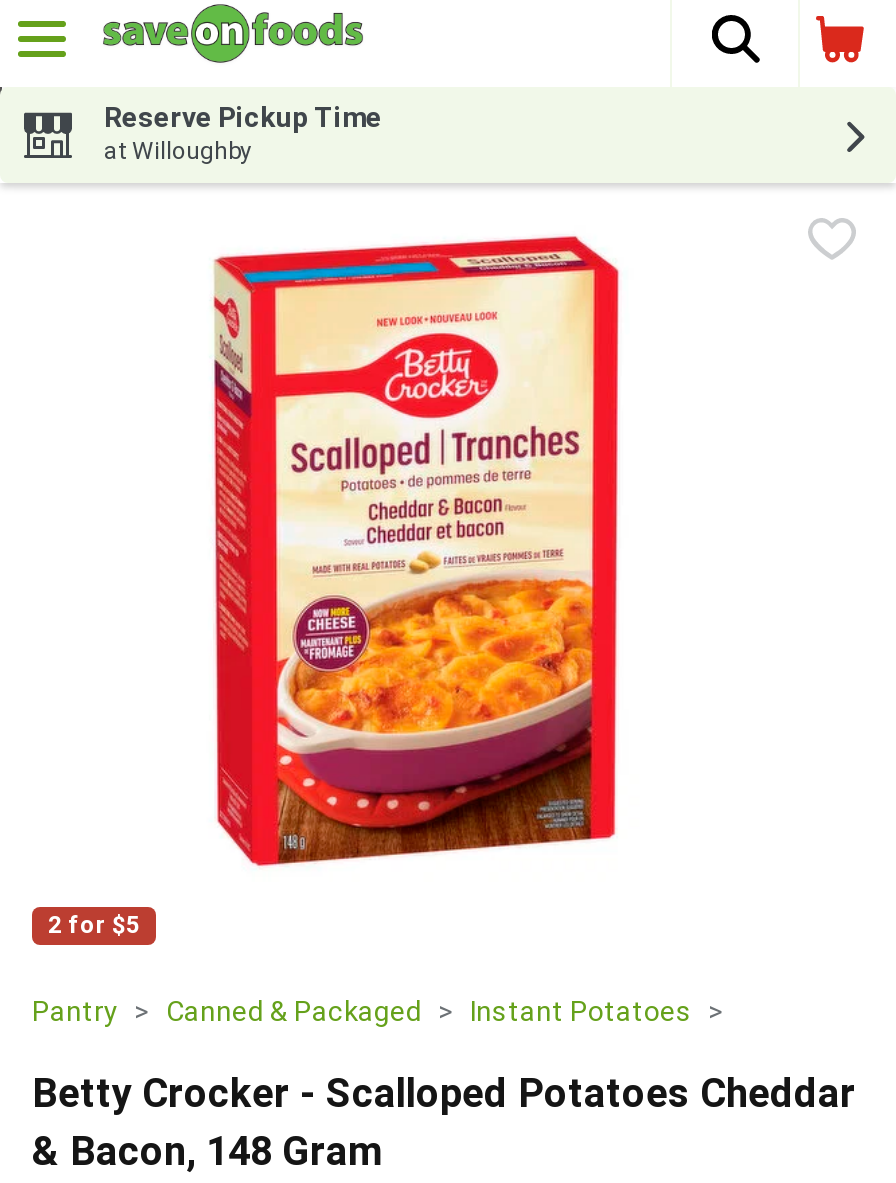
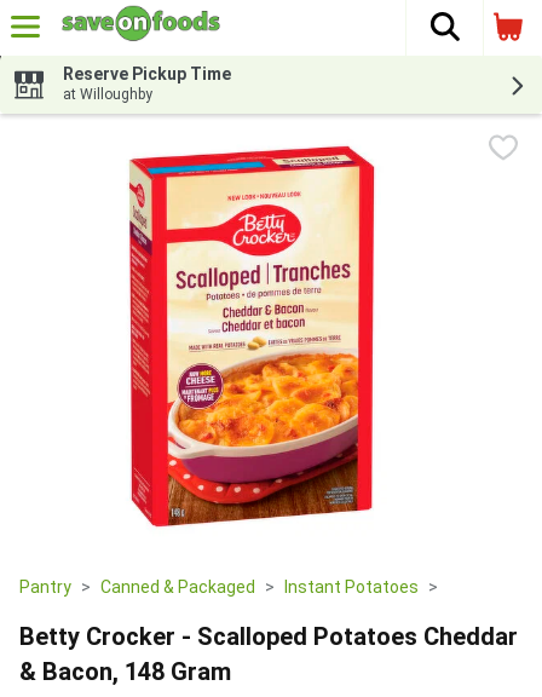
[48,911,140,939] 2 for $5 -> none

